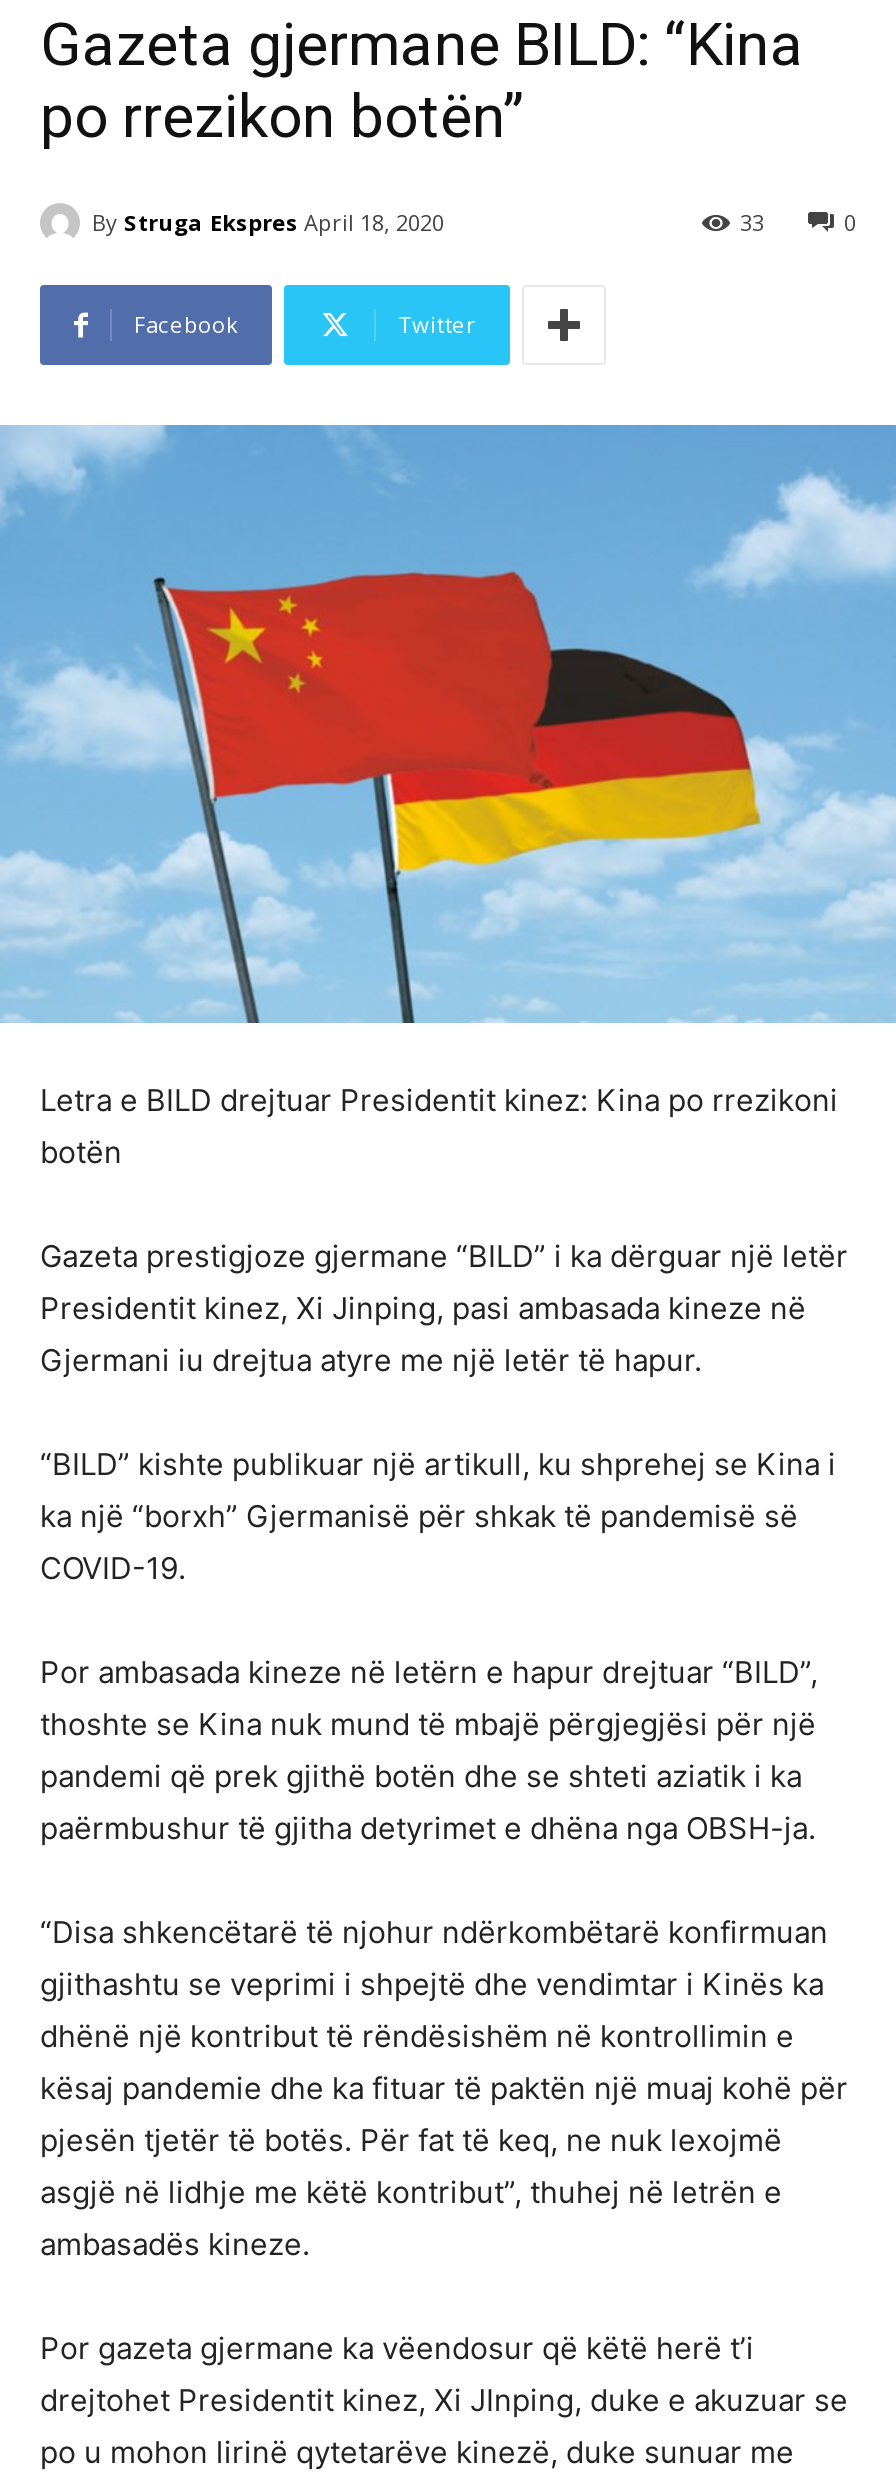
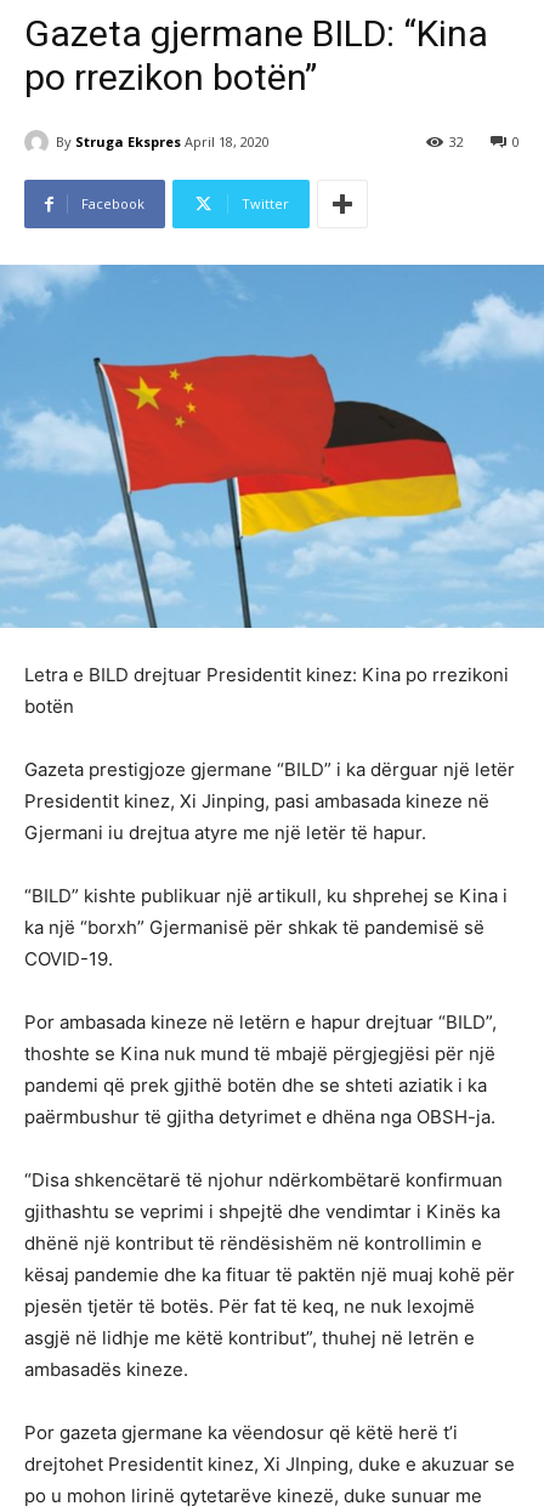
[740,207,764,237] 33 -> [449,132,464,151] 32

